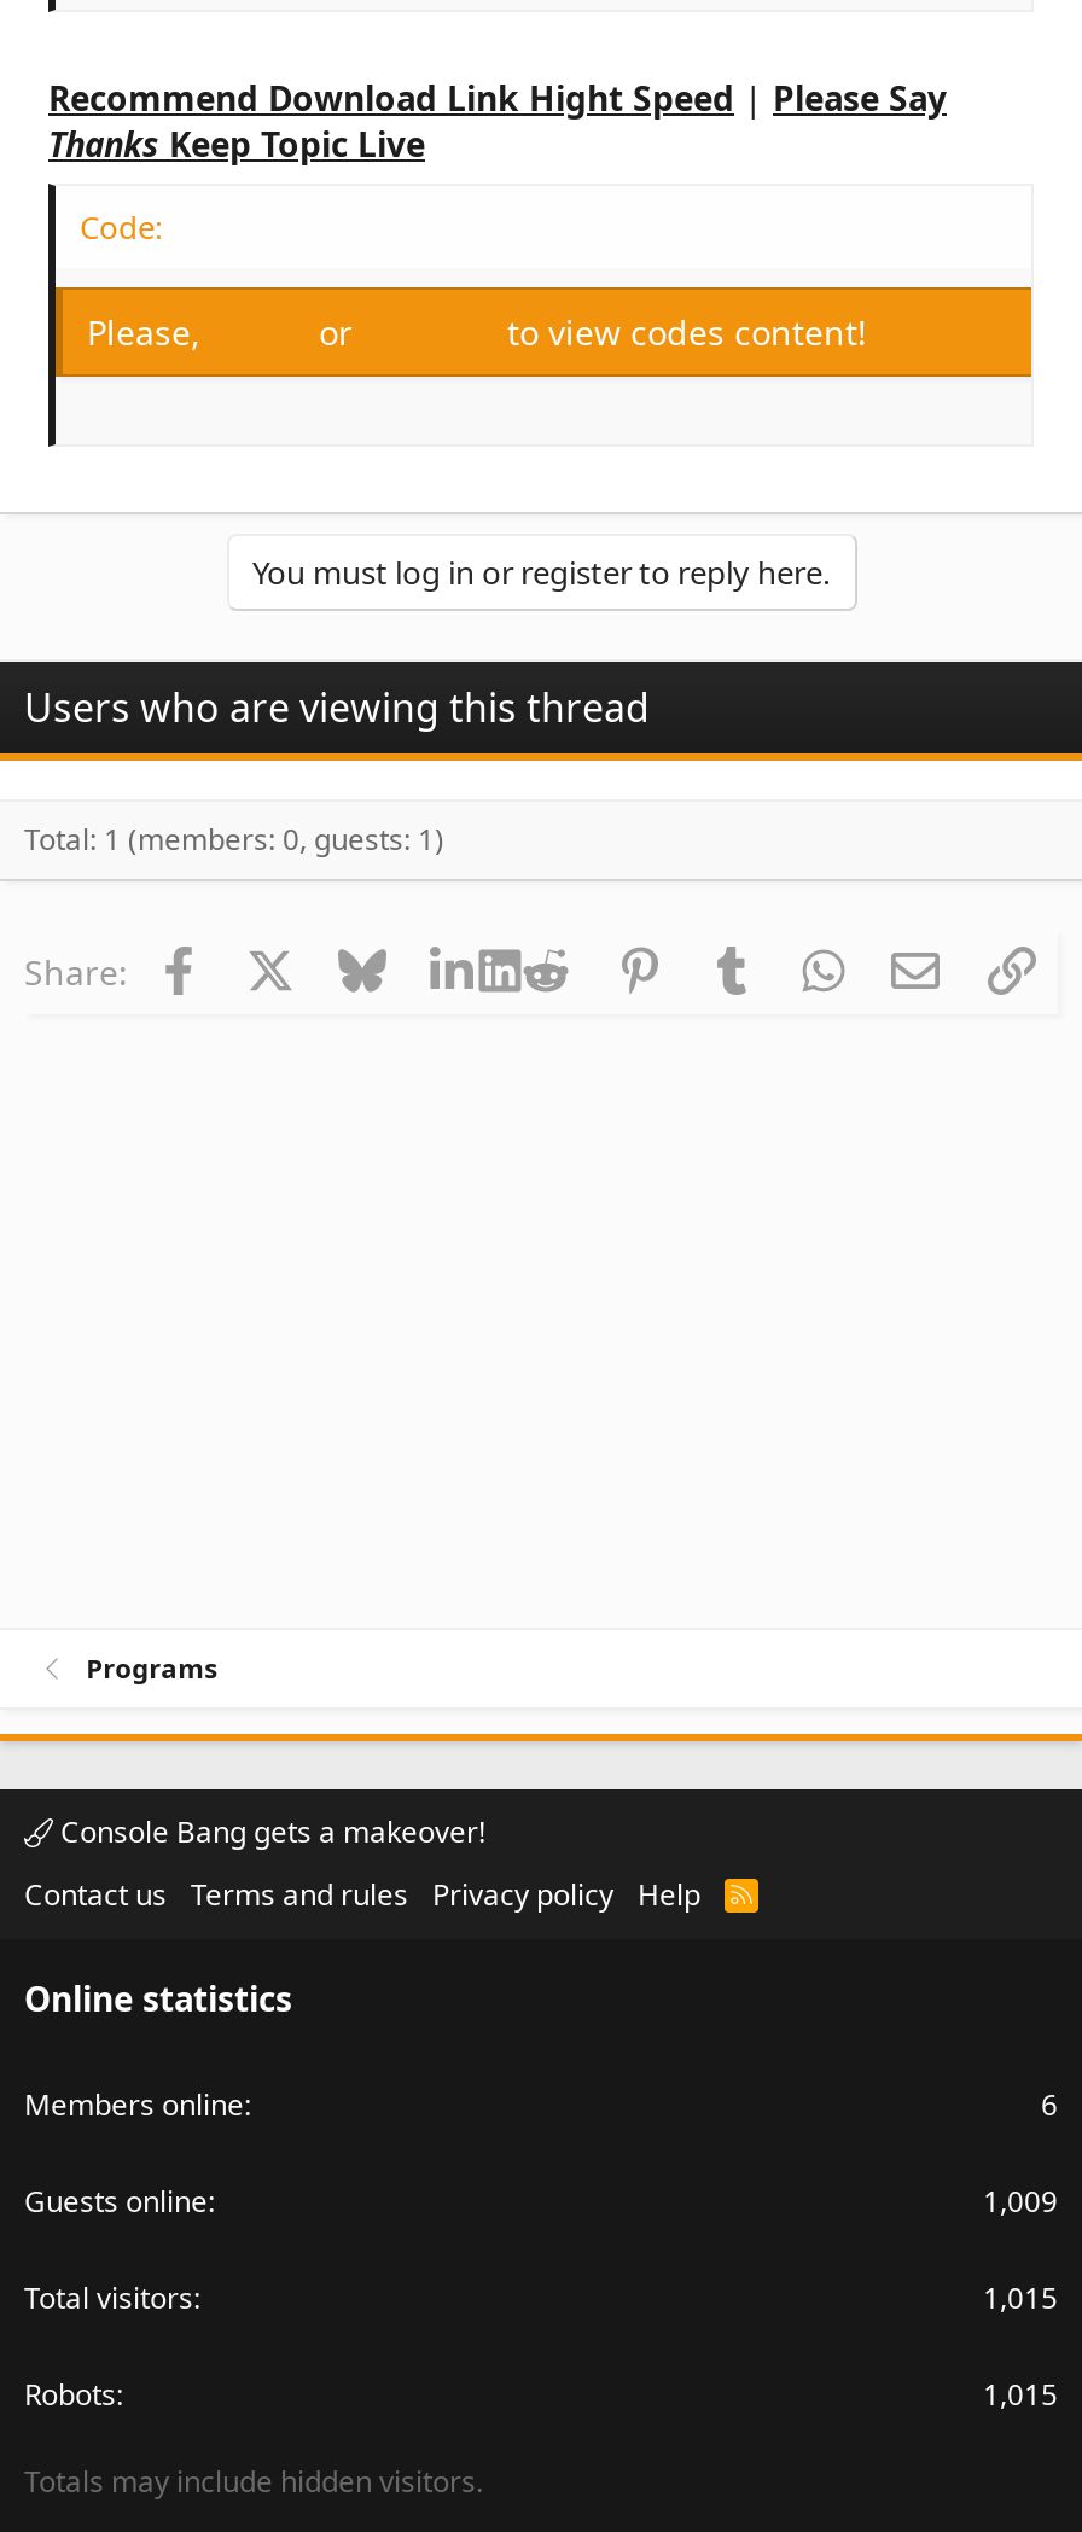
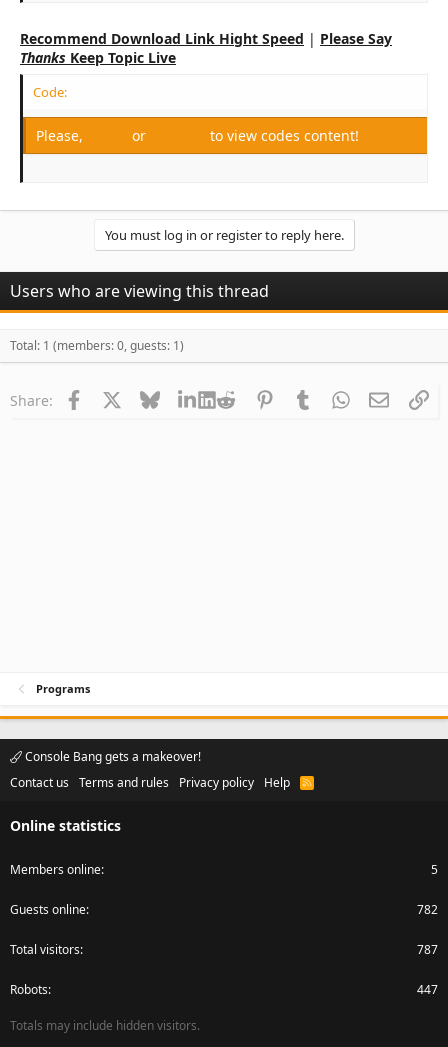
[1041,2084,1058,2125] 6 -> [431,861,438,878] 5
[983,2181,1058,2222] 1,009 -> [417,901,438,918] 782
[983,2277,1058,2319] 1,015 -> [417,941,438,958] 787
[983,2374,1058,2415] 1,015 -> [417,981,438,998] 447

